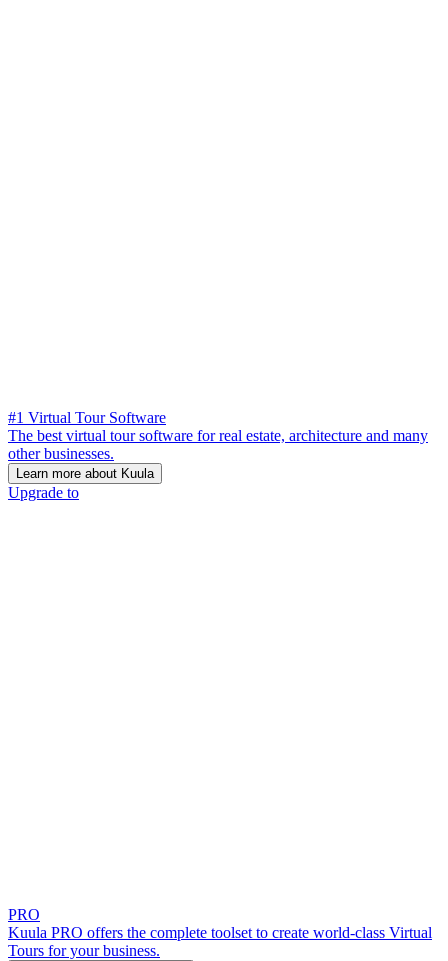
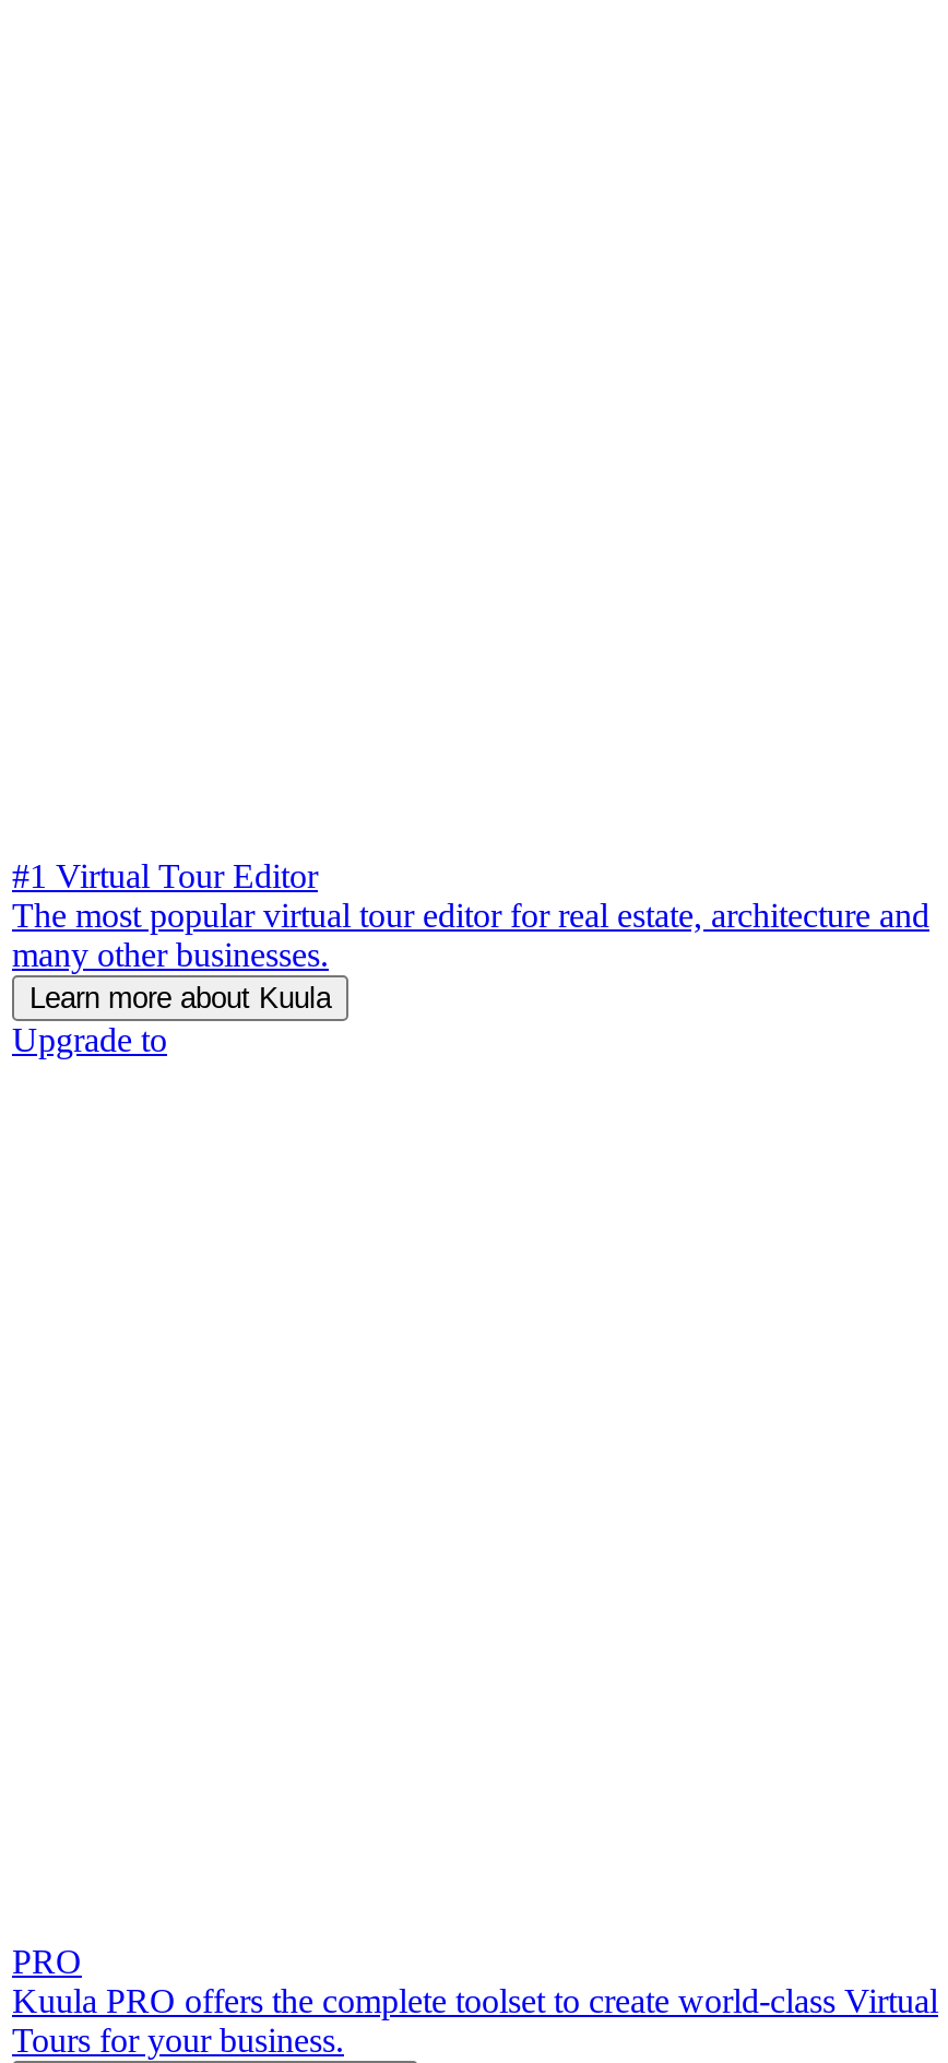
[8,409,428,462] #1 Virtual Tour Software | The best virtual tour software for real estate, architecture and many | other businesses. -> [12,857,929,973] #1 Virtual Tour Editor | The most popular virtual tour editor for real estate, architecture and | many other businesses.

